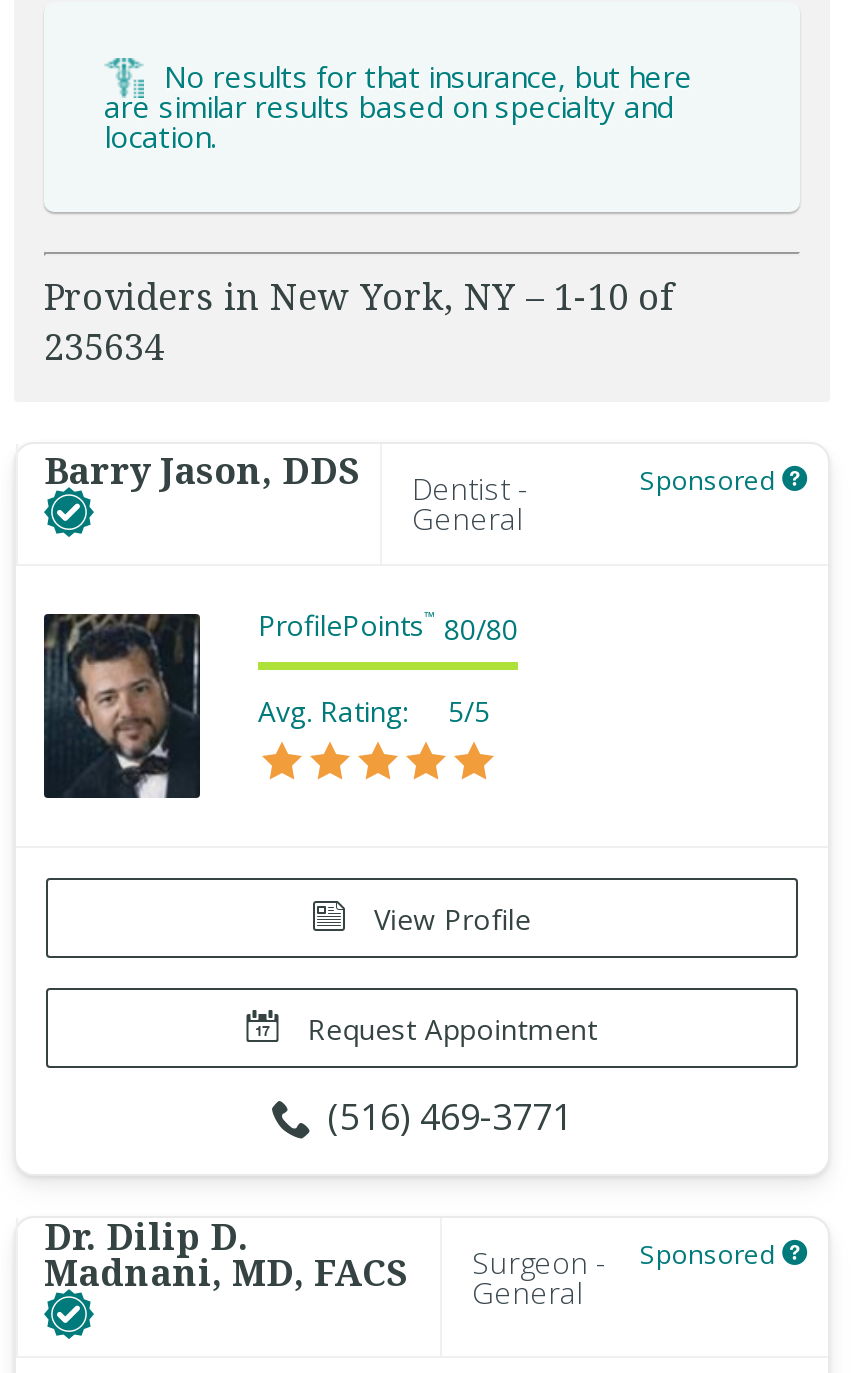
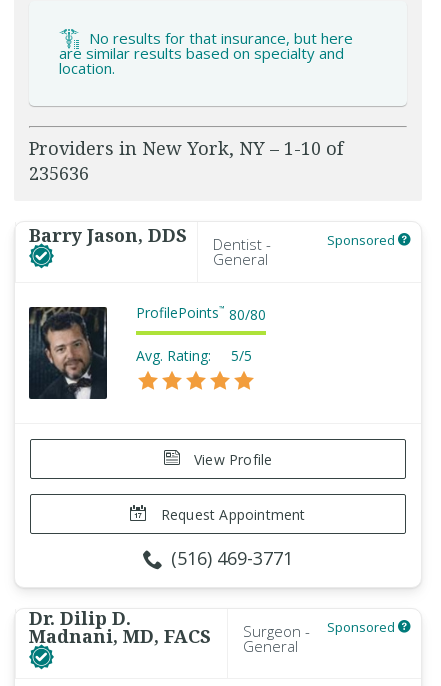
[44,322,164,370] 235634 -> [29,161,89,185] 235636

